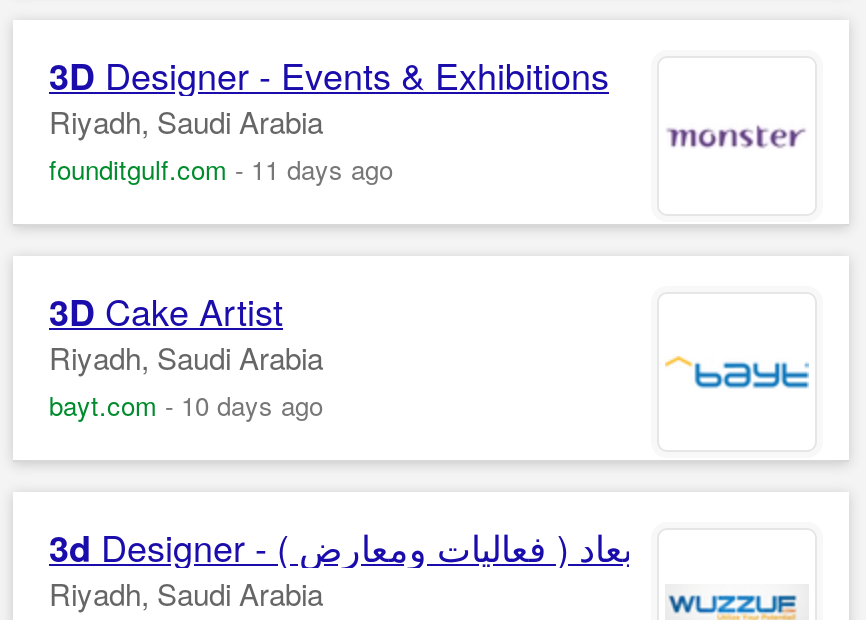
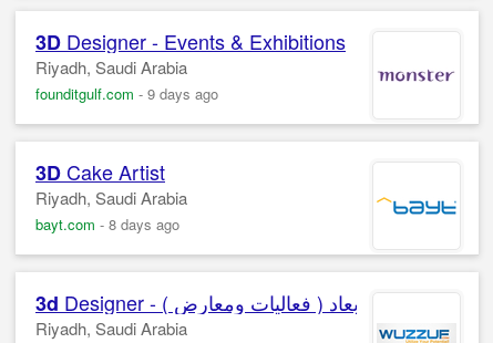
[49,150,393,188] founditgulf.com - 11 days ago -> [35,83,218,104] founditgulf.com - 9 days ago
[49,386,323,424] bayt.com - 10 days ago -> [35,214,179,235] bayt.com - 8 days ago

